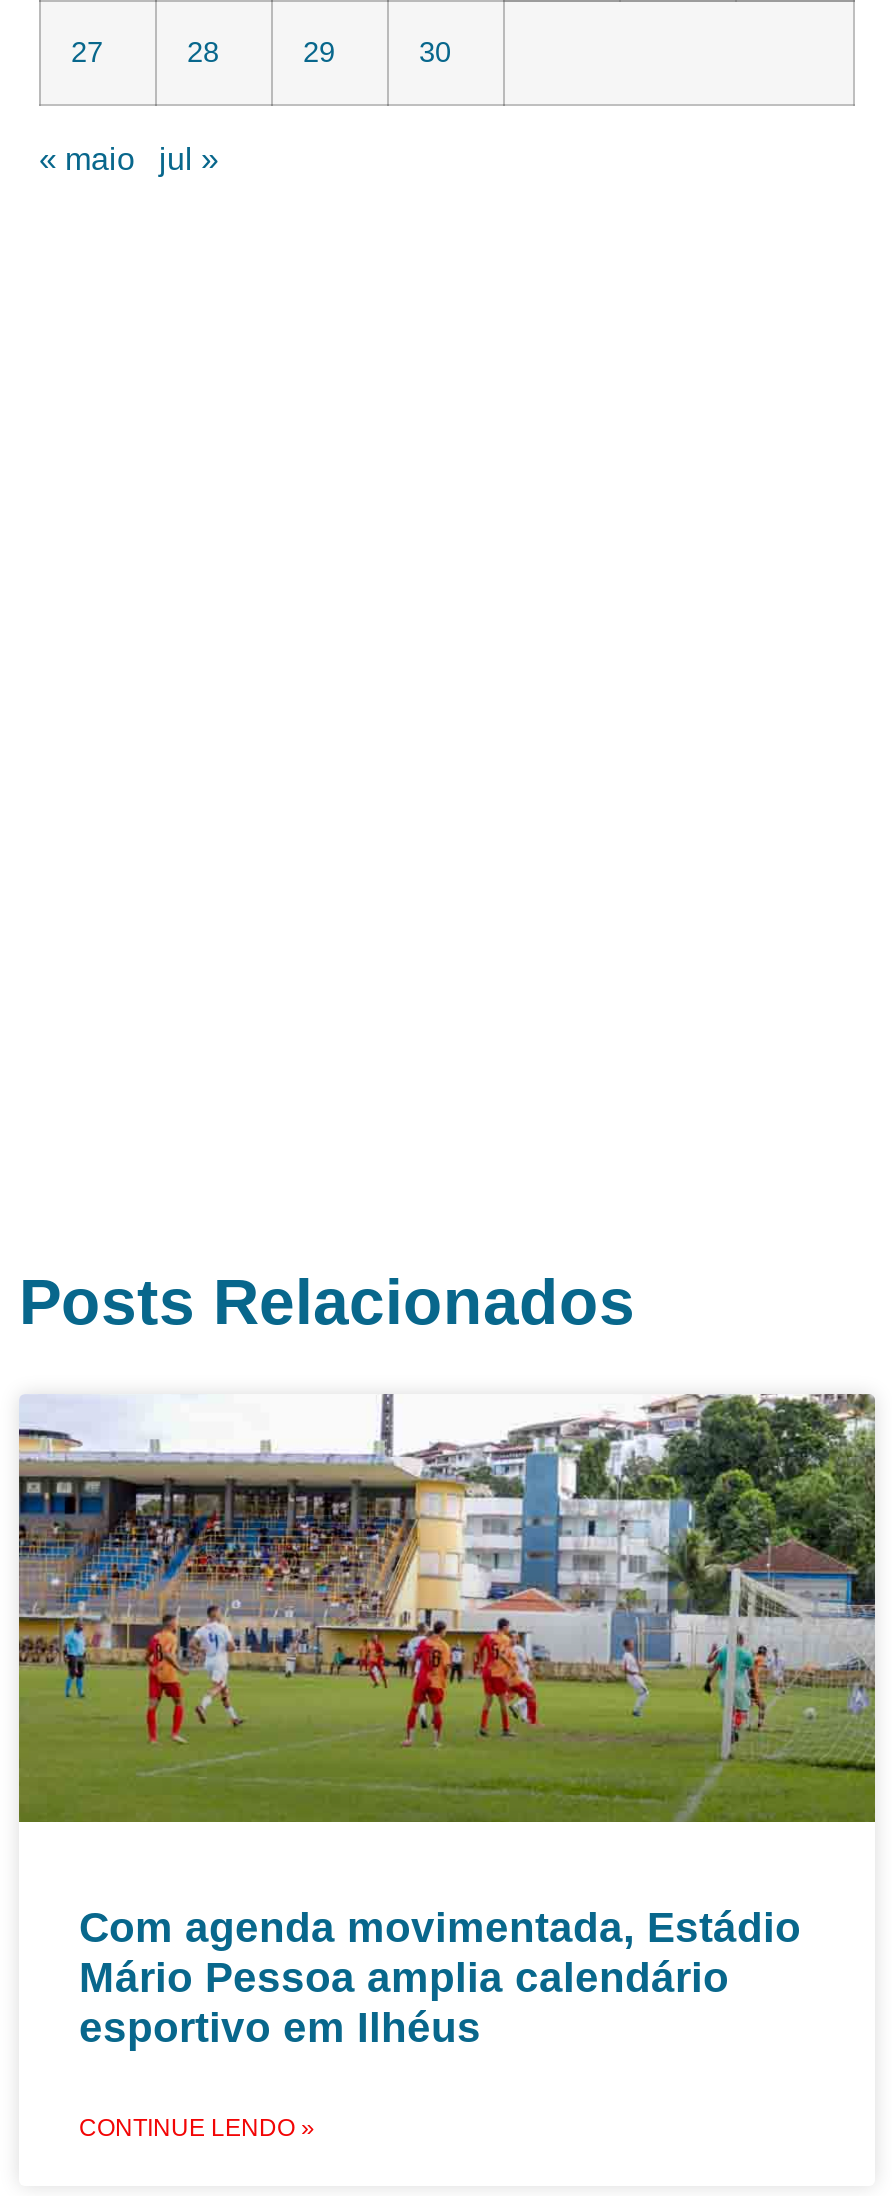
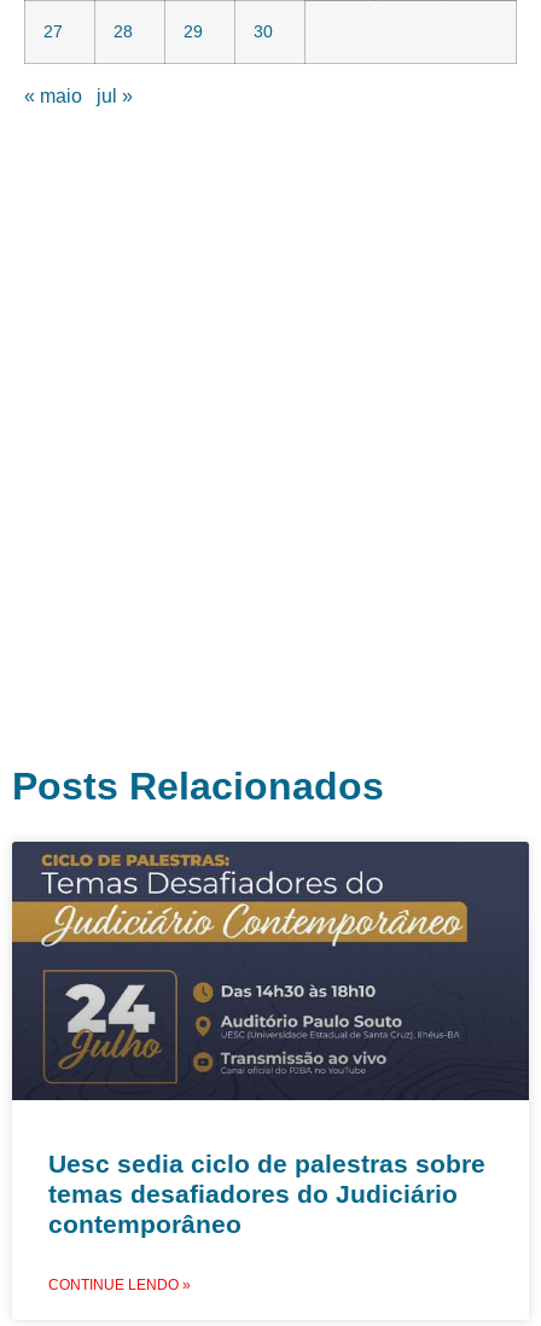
[17,1394,877,2050] [image] | Com agenda movimentada, Estádio | Mário Pessoa amplia calendário | esportivo em Ilhéus -> [11,841,530,1238] [image] | Uesc sedia ciclo de palestras sobre | temas desafiadores do Judiciário | contemporâneo

